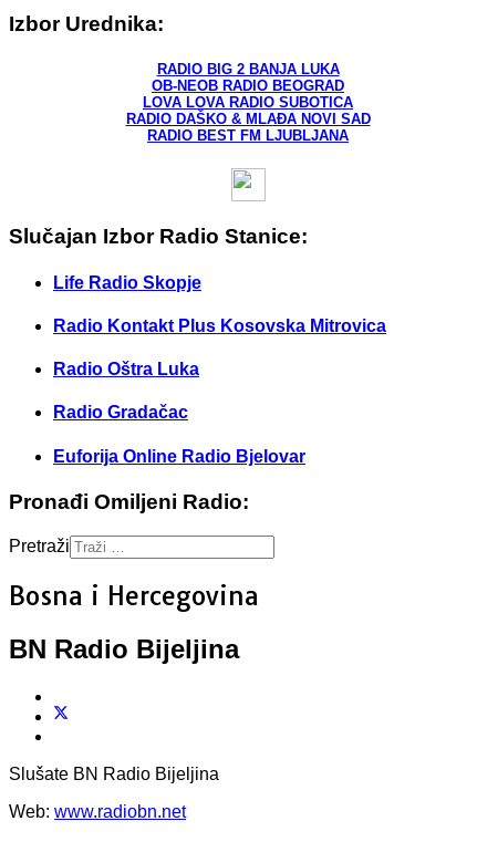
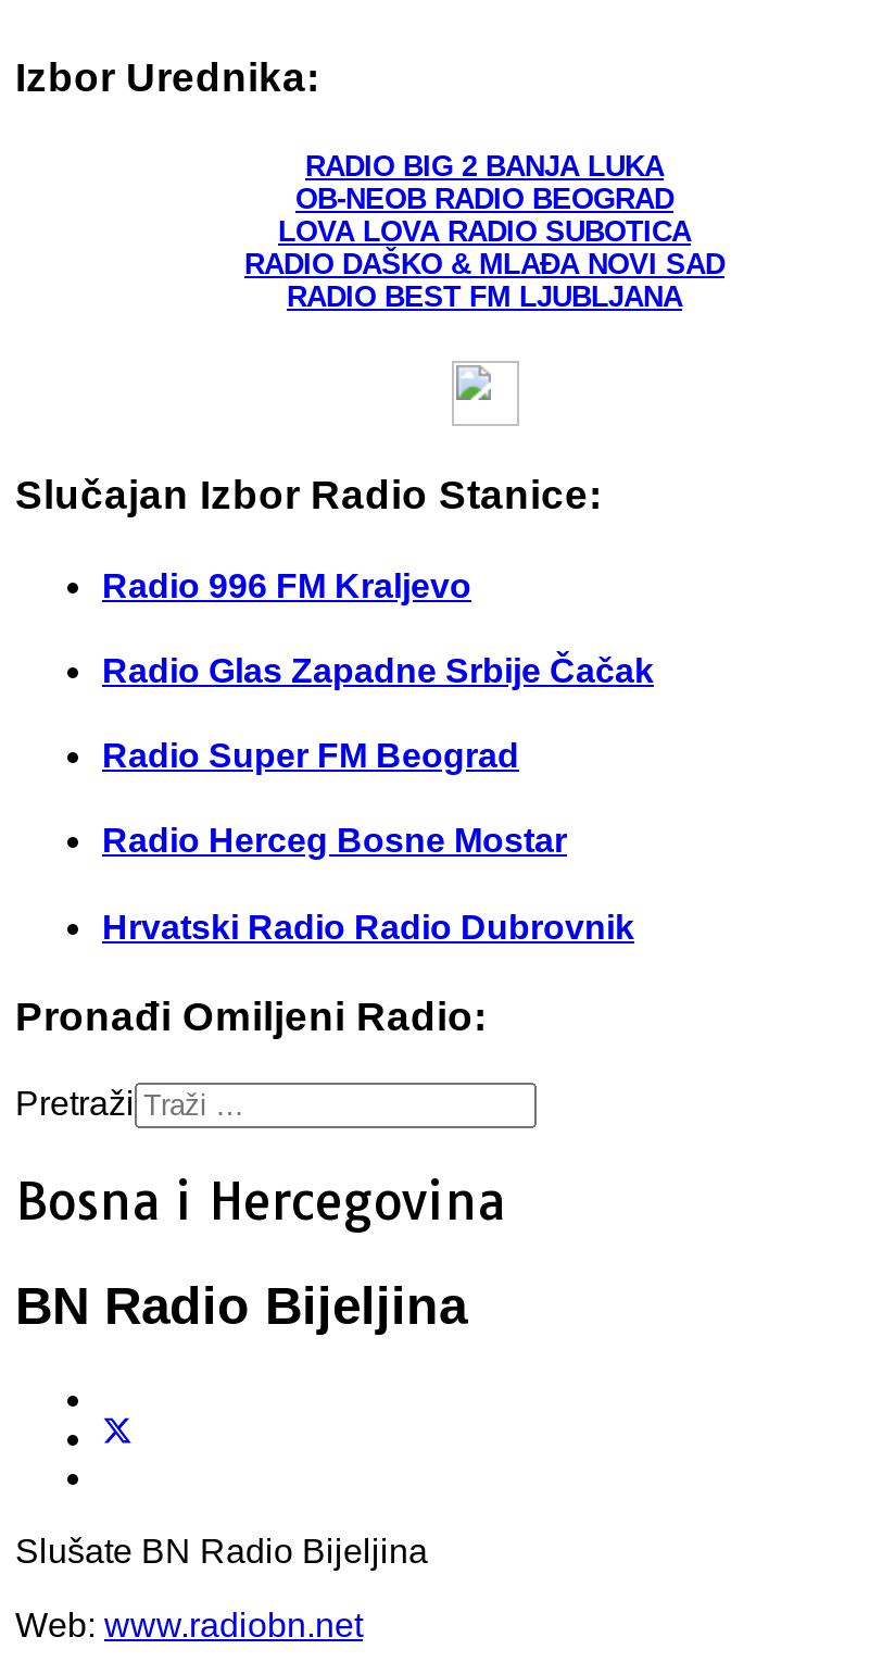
[53,273,201,292] Life Radio Skopje -> [102,567,471,603] Radio 996 FM Kraljevo
[53,316,386,335] Radio Kontakt Plus Kosovska Mitrovica -> [102,652,654,689] Radio Glas Zapadne Srbije Čačak
[53,360,199,379] Radio Oštra Luka -> [102,737,519,774] Radio Super FM Beograd
[53,403,188,422] Radio Gradačac -> [102,823,567,860] Radio Herceg Bosne Mostar
[53,447,305,465] Euforija Online Radio Bjelovar -> [102,908,634,945] Hrvatski Radio Radio Dubrovnik

